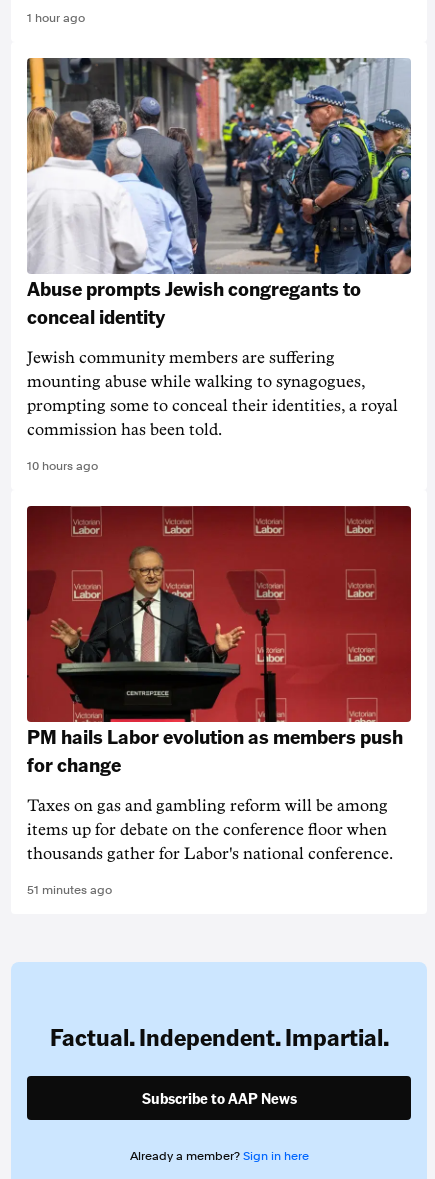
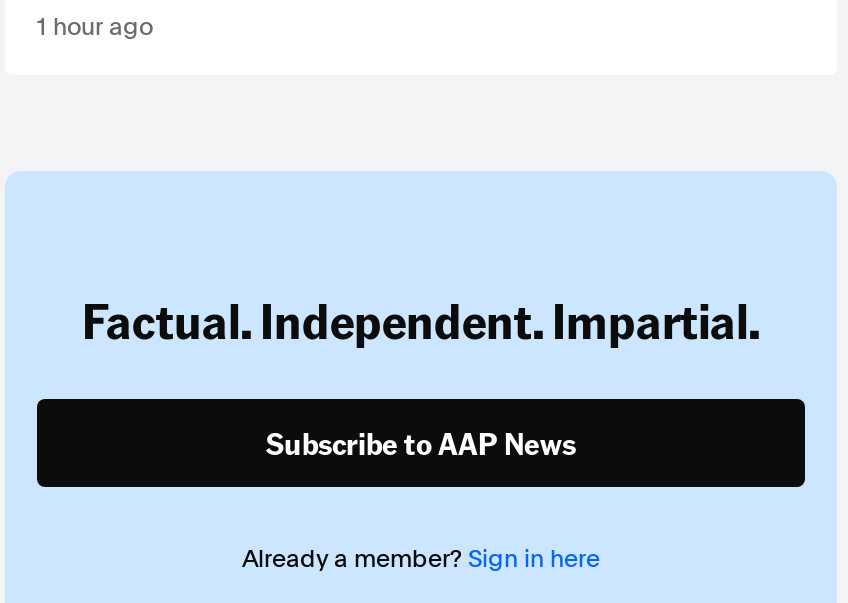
[26,57,412,473] [image] | Abuse prompts Jewish congregants to | conceal identity | Jewish community members are suffering | mounting abuse while walking to synagogues, | prompting some to conceal their identities, a royal | commission has been told. | 10 hours ago -> none
[26,505,412,897] [image] | PM hails Labor evolution as members push | for change | Taxes on gas and gambling reform will be among | items up for debate on the conference floor when | thousands gather for Labor's national conference. | 51 minutes ago -> none

